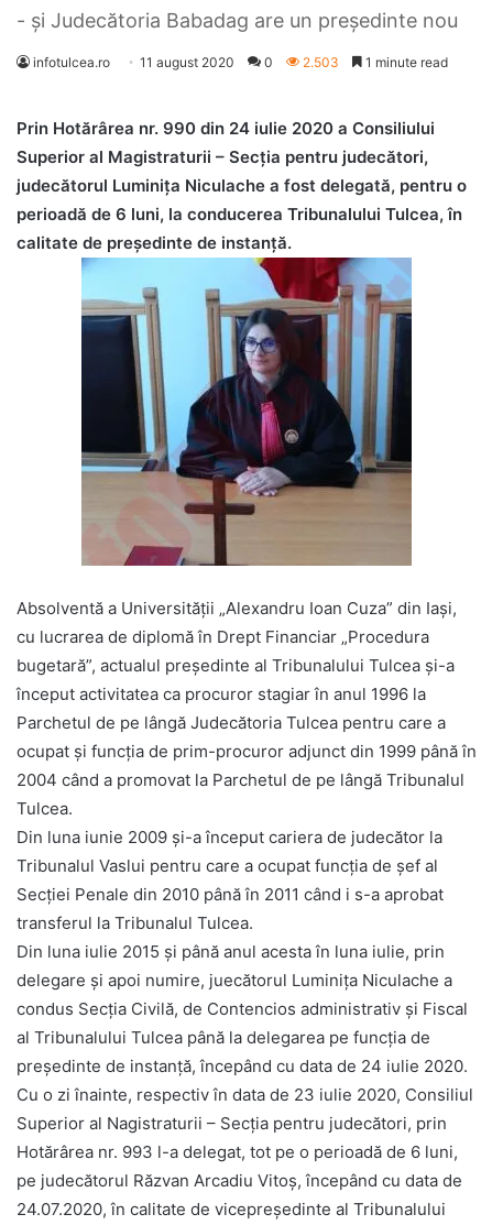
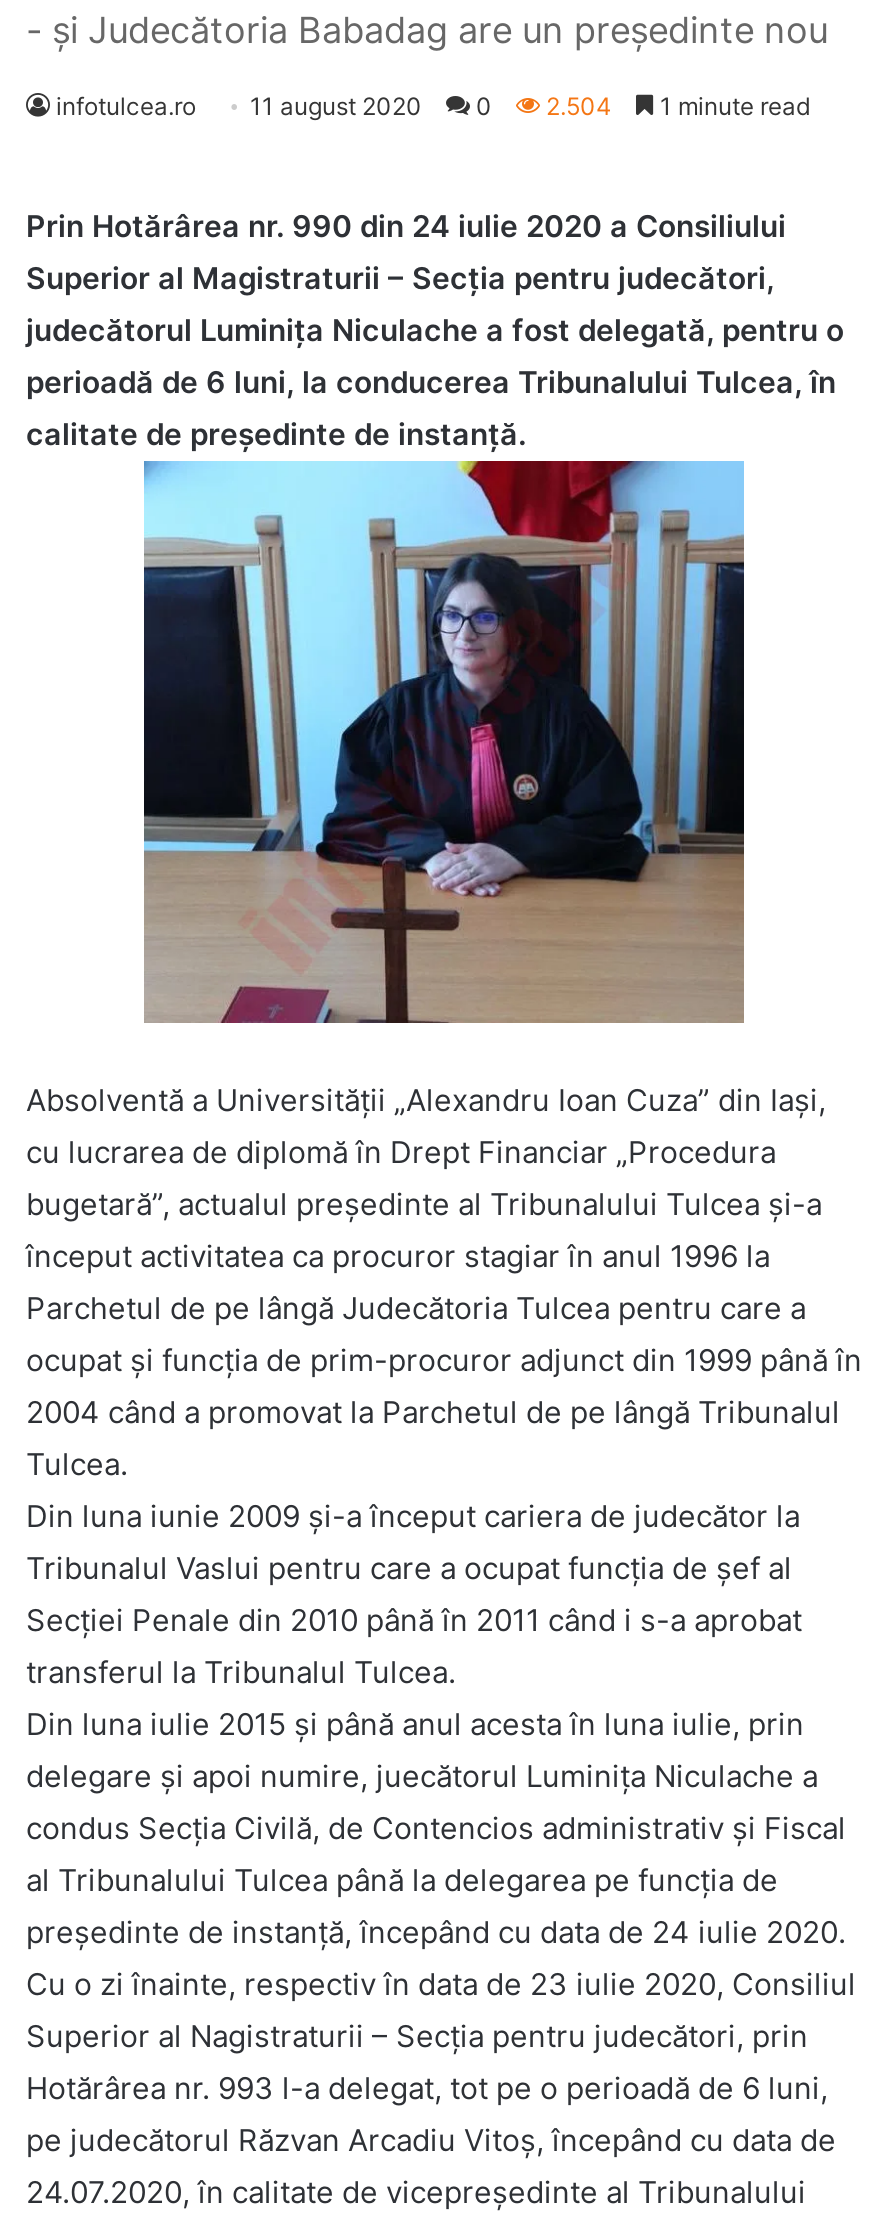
[33,54,448,71] infotulcea.ro 11 august 2020 0 2.503 1 minute read -> [56,91,810,121] infotulcea.ro 11 august 2020 0 2.504 1 minute read

